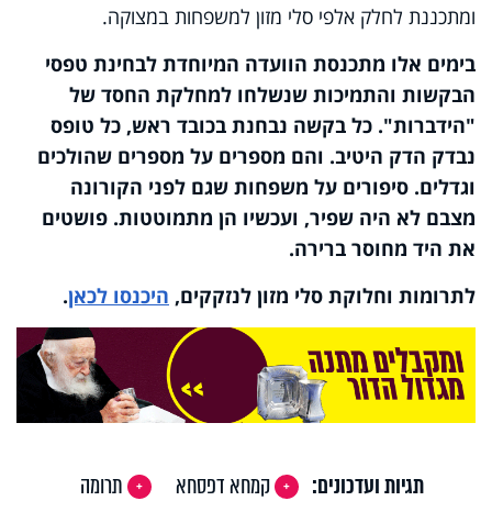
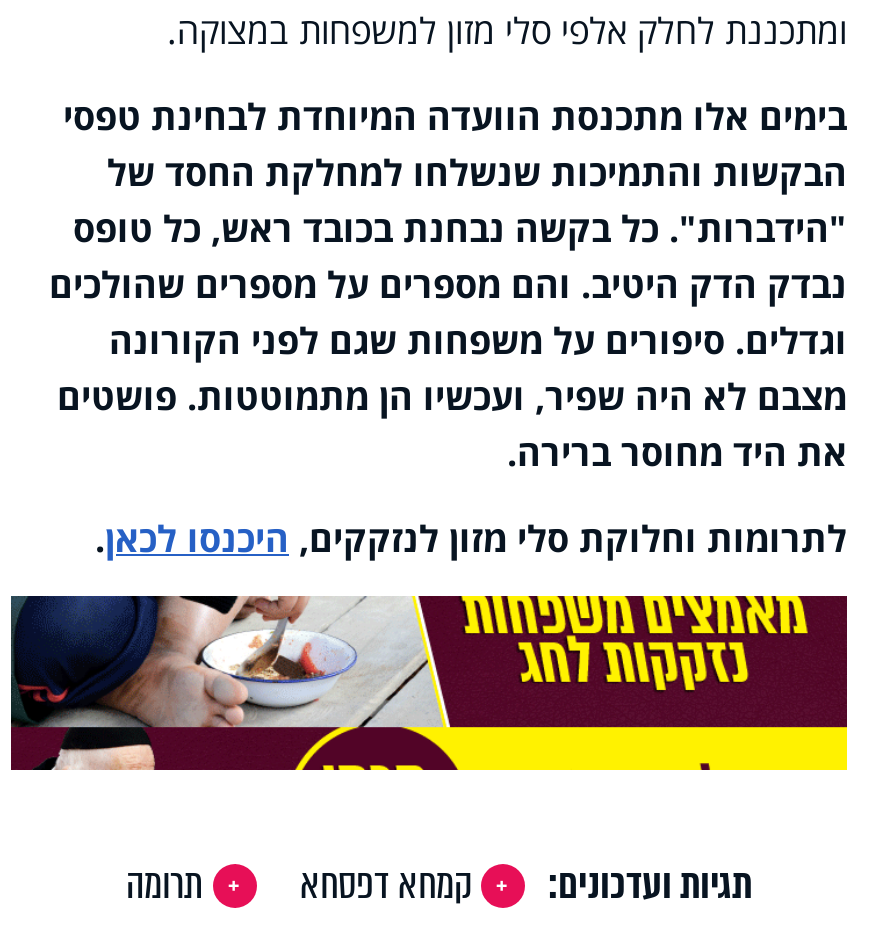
[16,326,477,424] [image] -> [11,594,849,772] [image]

